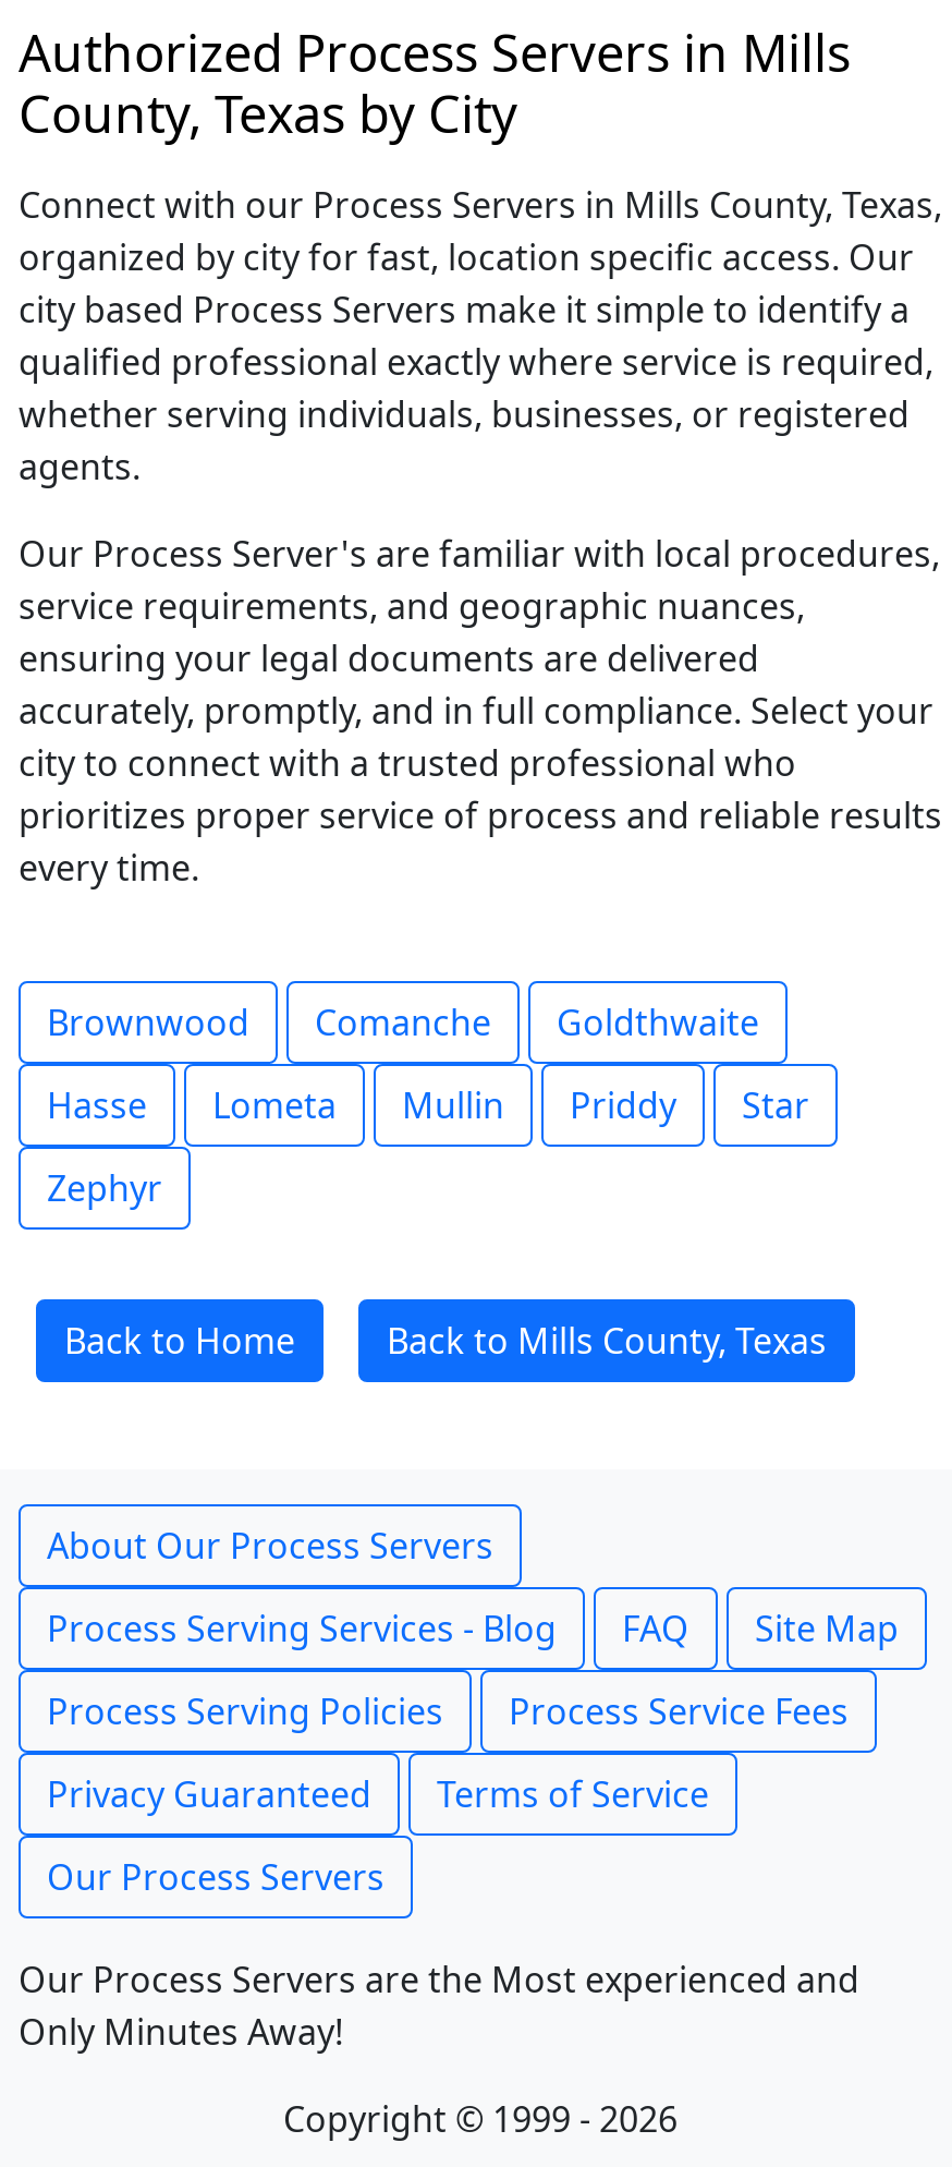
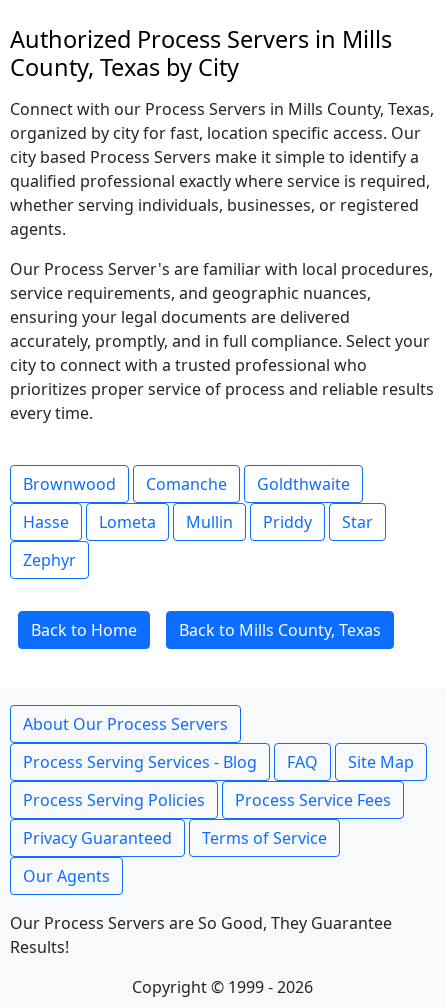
[47,1853,385,1901] Our Process Servers -> [23,865,110,887] Our Agents
[19,1956,859,2056] Our Process Servers are the Most experienced and | Only Minutes Away! -> [10,912,392,958] Our Process Servers are So Good, They Guarantee | Results!

